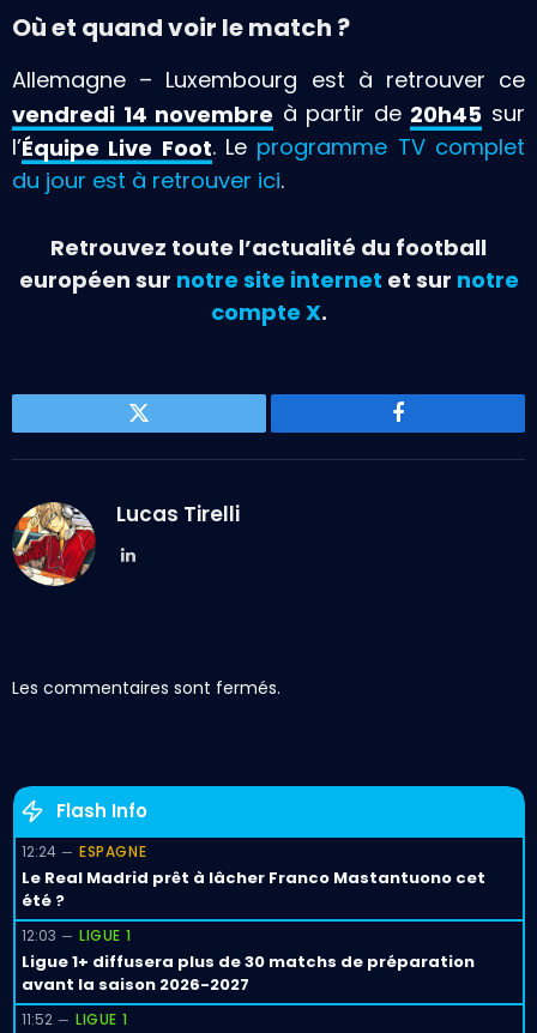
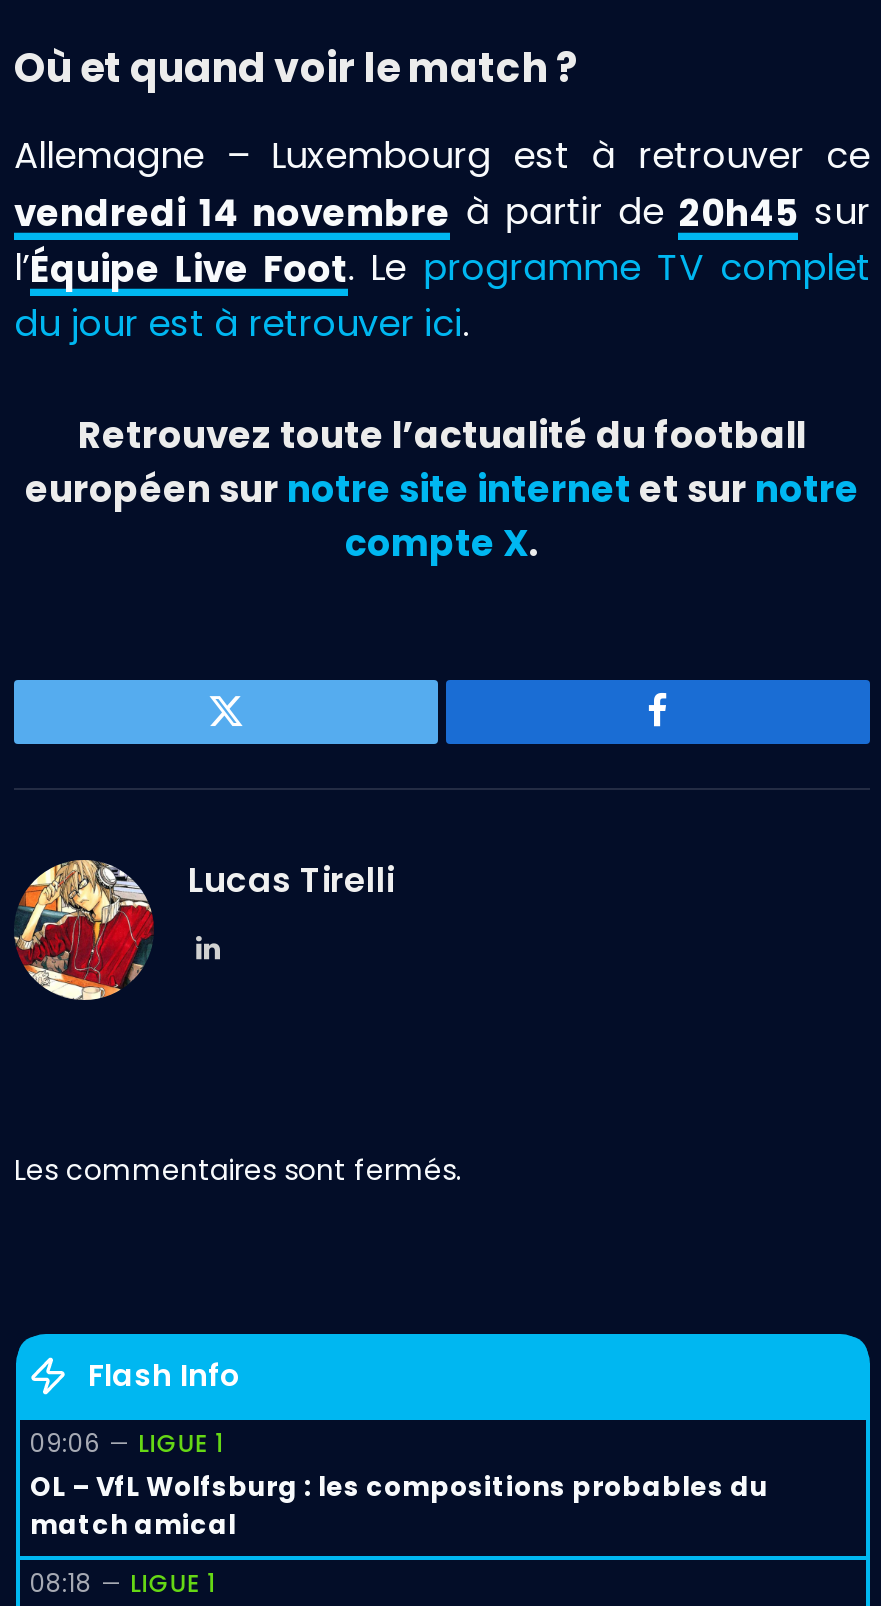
[22,841,485,946] 12:24 | ESPAGNE | Le Real Madrid prêt à lâcher Franco Mastantuono cet | été ? | 12:03 -> [30,1426,100,1460] 09:06
[22,950,475,996] Ligue 1+ diffusera plus de 30 matchs de préparation | avant la saison 2026-2027 -> [30,1468,768,1544] OL – VfL Wolfsburg : les compositions probables du | match amical
[22,1009,127,1029] 11:52 LIGUE 1 -> [30,1566,216,1600] 08:18 LIGUE 1

